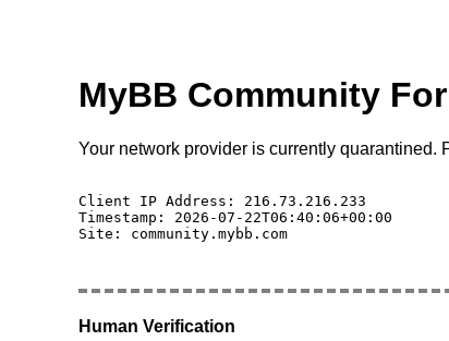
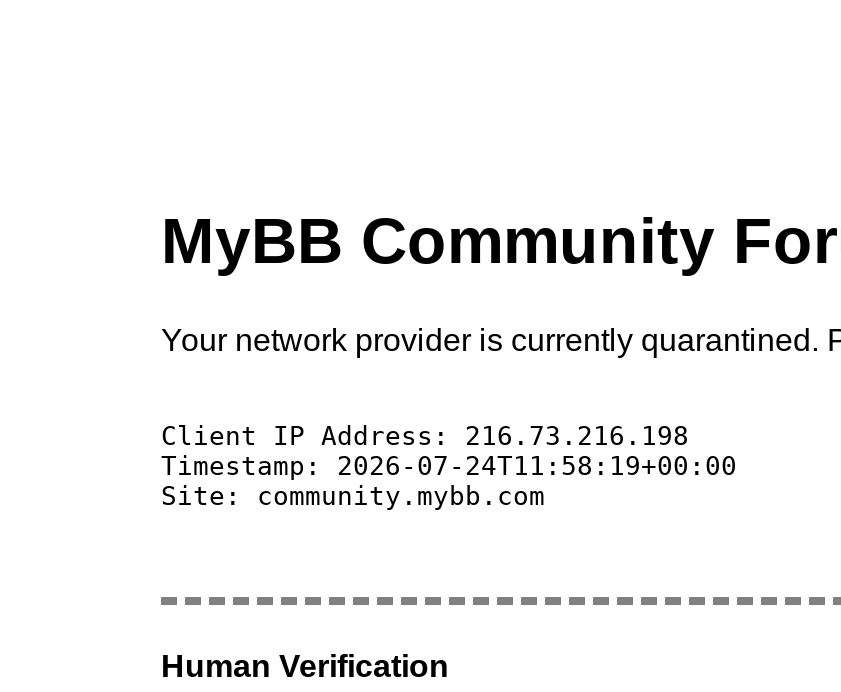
[78,193,375,209] Client IP Address: 216.73.216.233 -> [161,421,705,451] Client IP Address: 216.73.216.198
[78,209,392,225] Timestamp: 2026-07-22T06:40:06+00:00 -> [161,451,737,481] Timestamp: 2026-07-24T11:58:19+00:00

